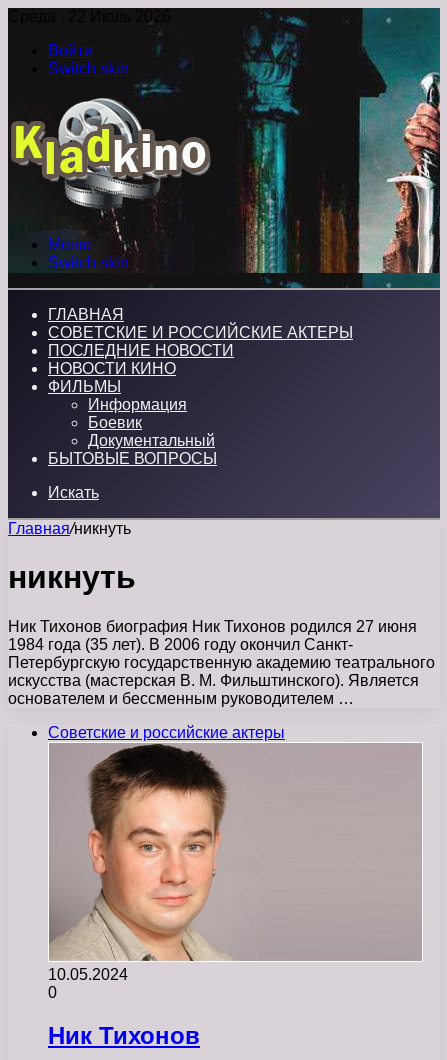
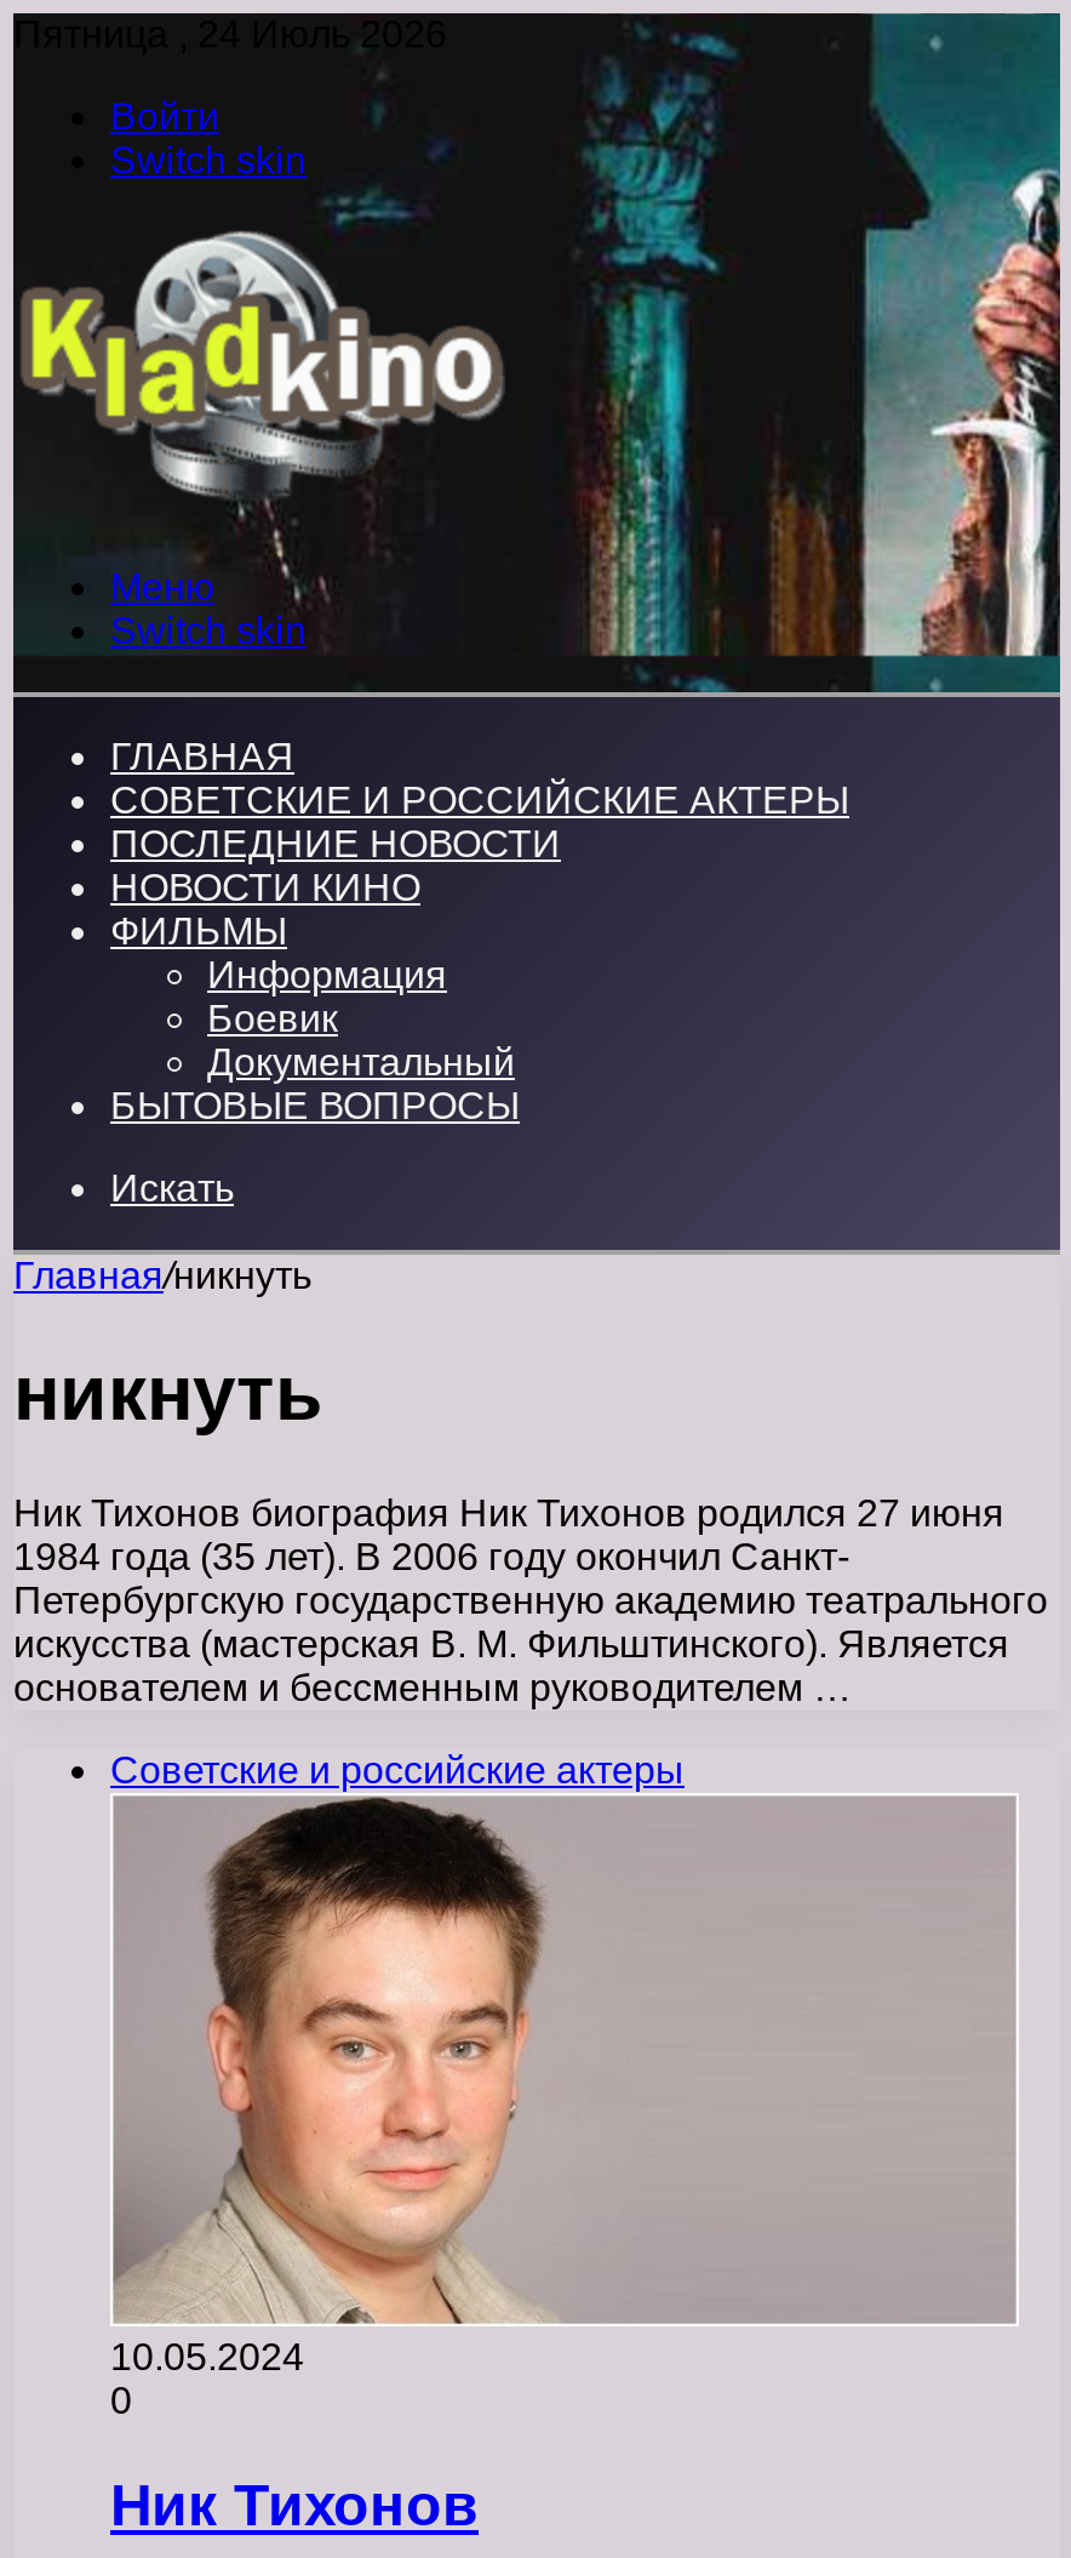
[8,8,171,25] Среда , 22 Июль 2026 -> [13,13,447,55] Пятница , 24 Июль 2026

